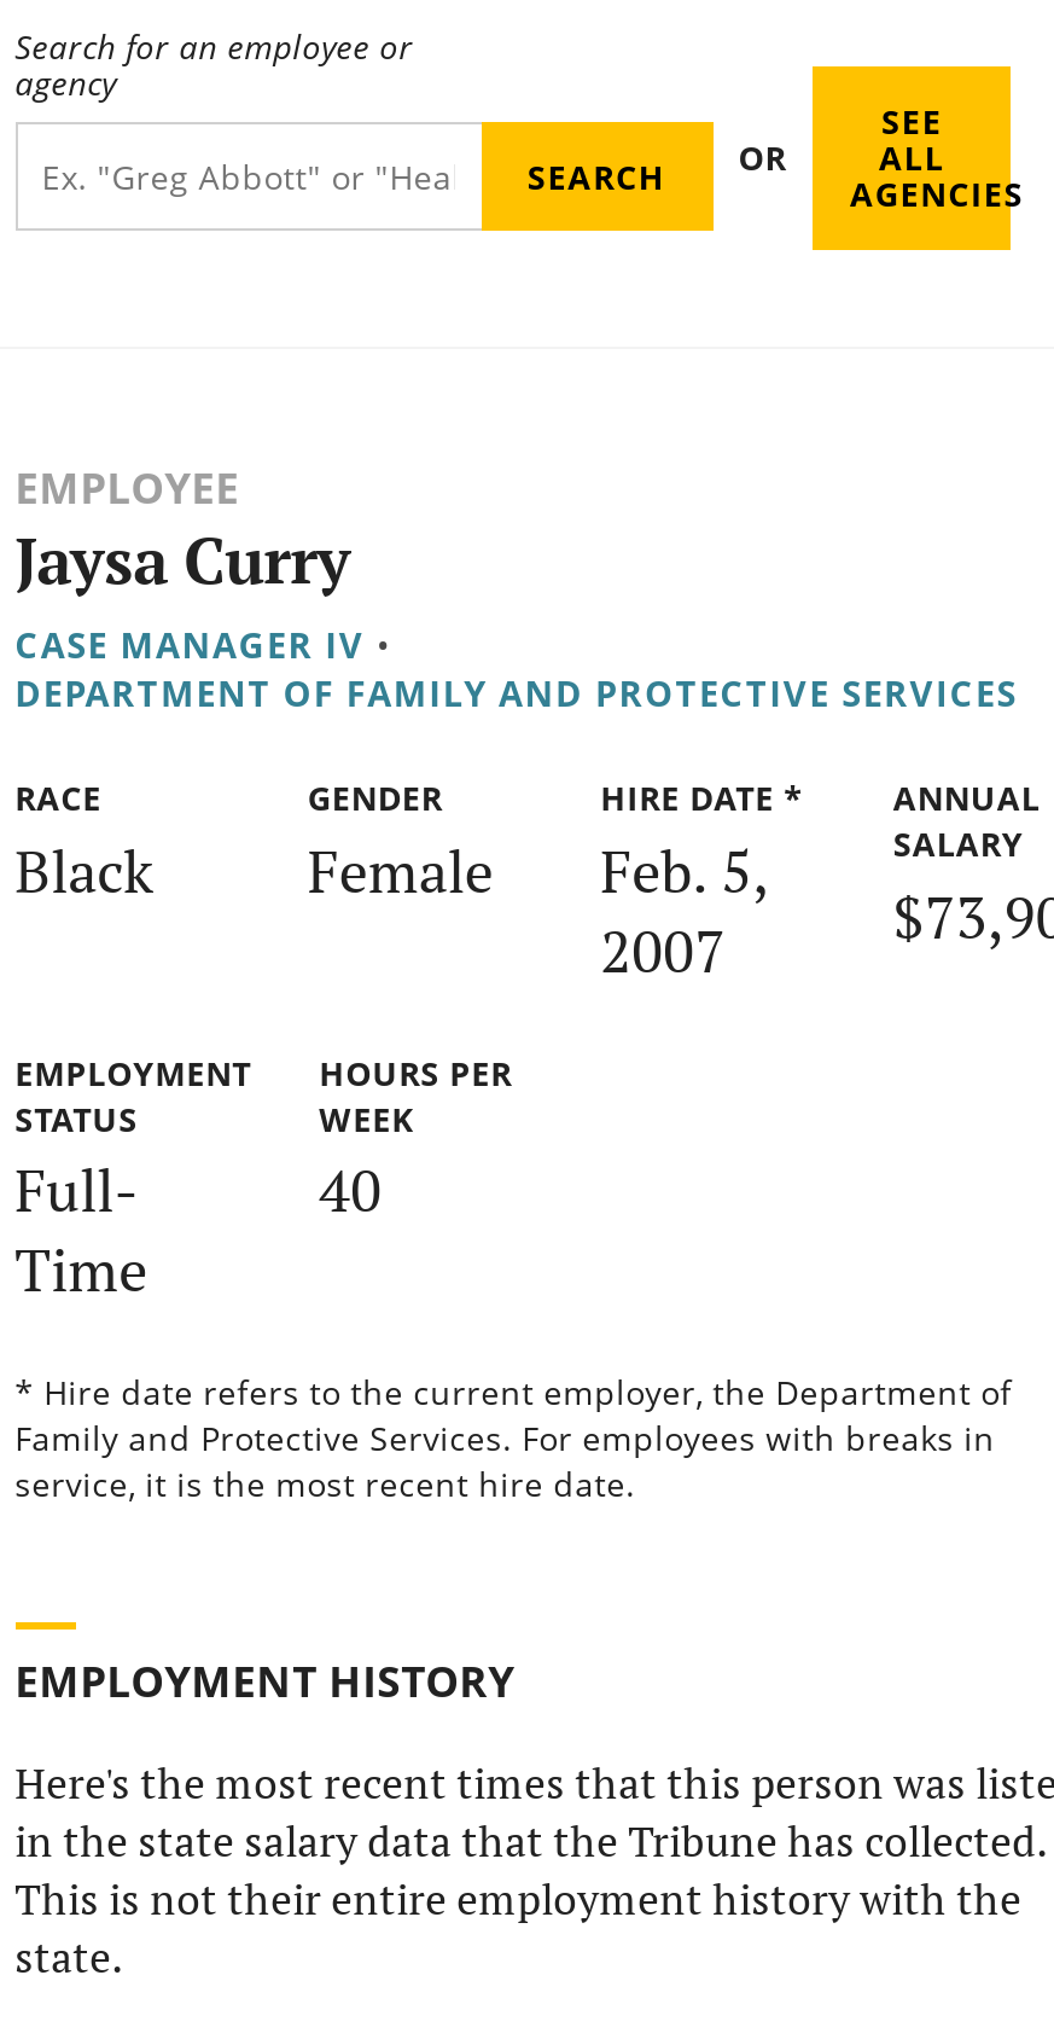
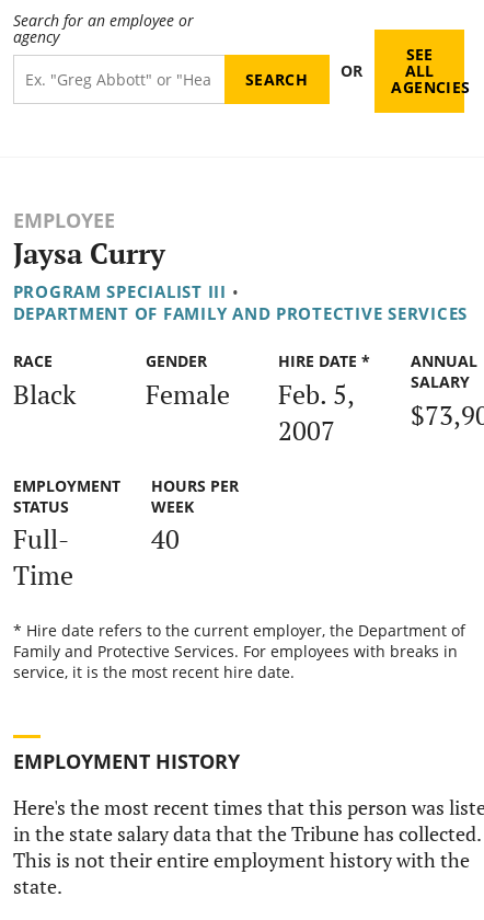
[15,620,393,669] CASE MANAGER IV • -> [13,281,239,303] PROGRAM SPECIALIST III •

